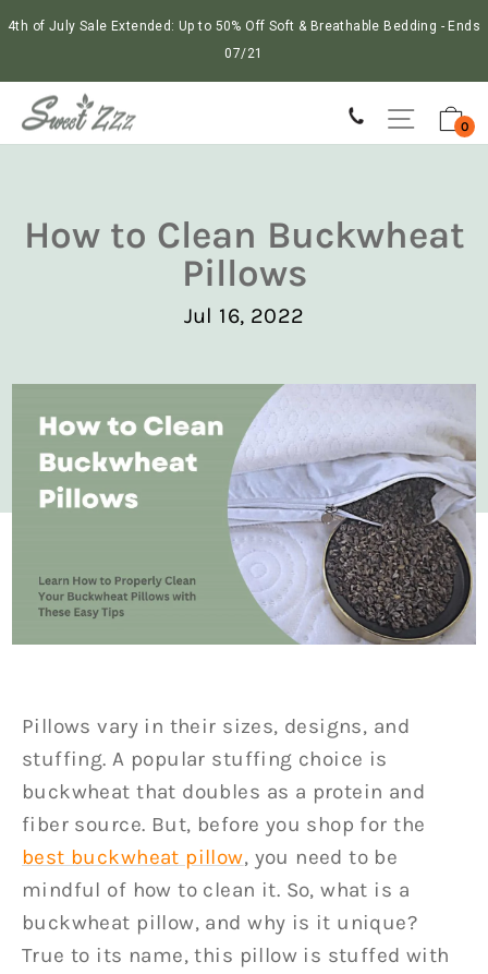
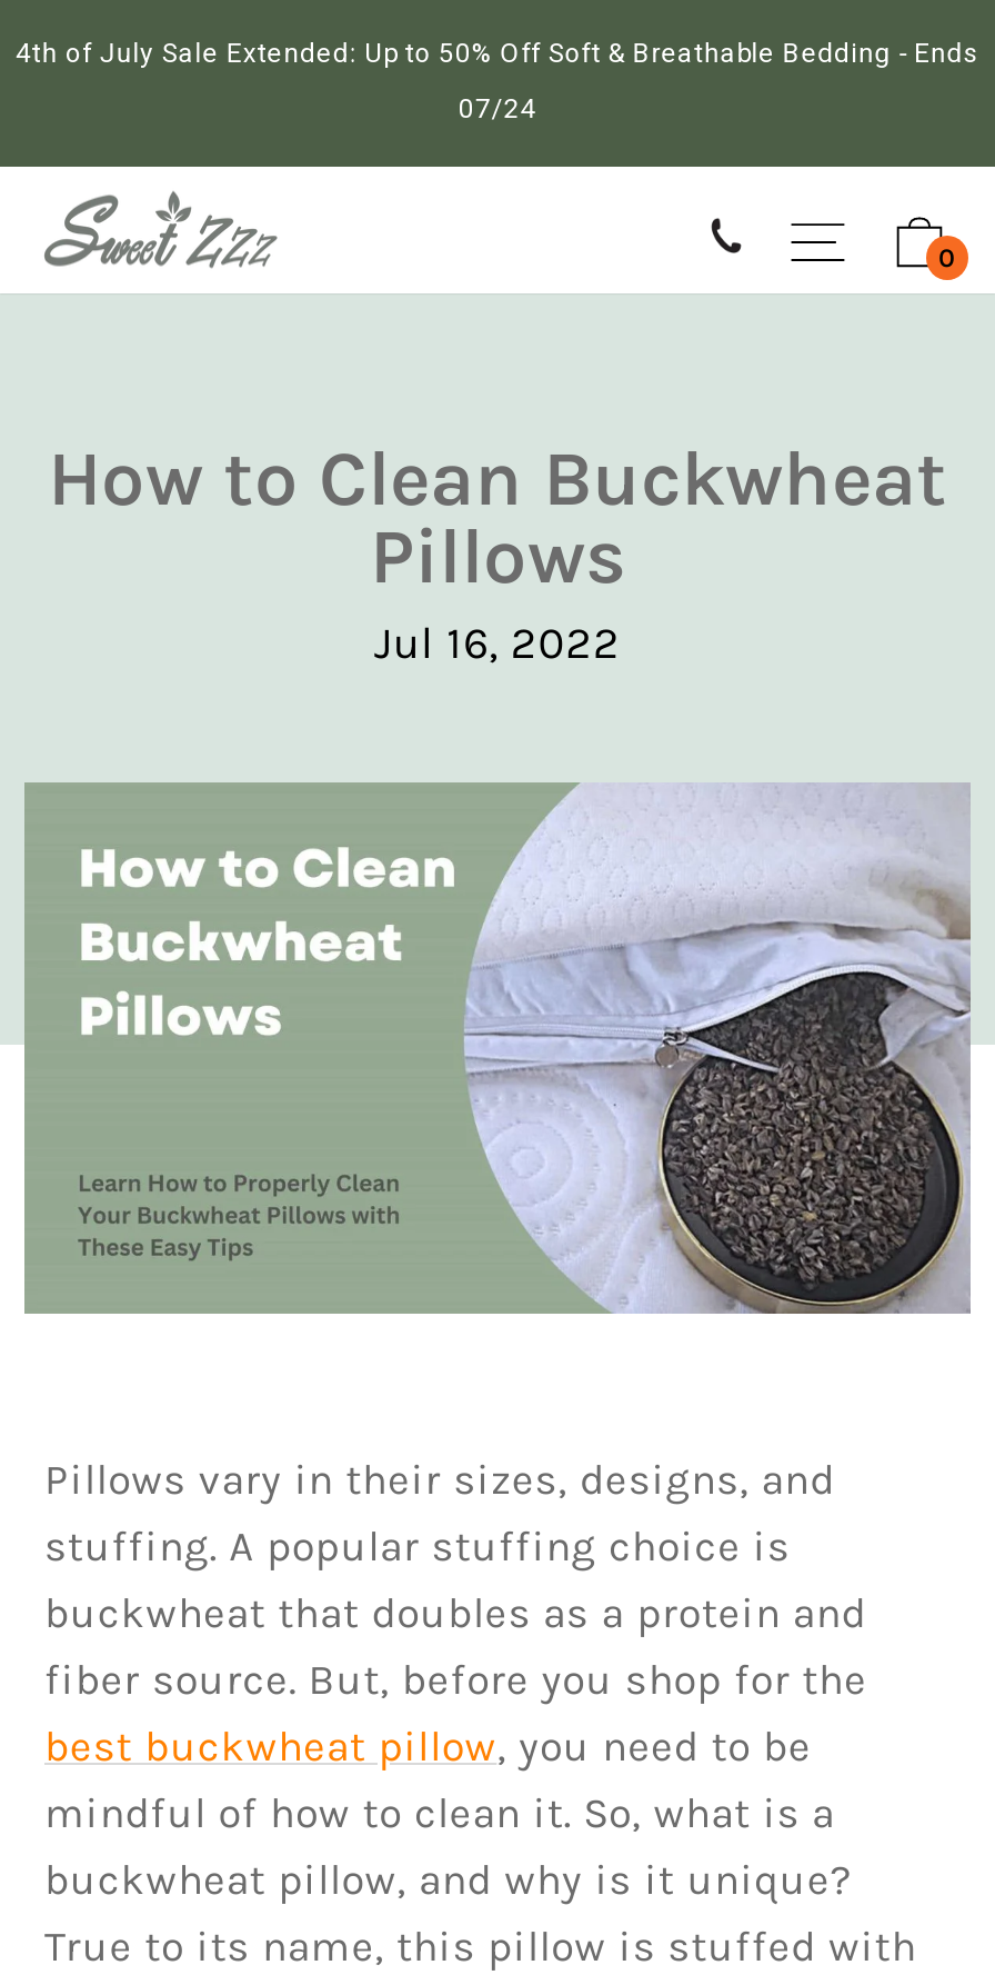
[225,46,263,61] 07/21 -> [459,94,536,125] 07/24

